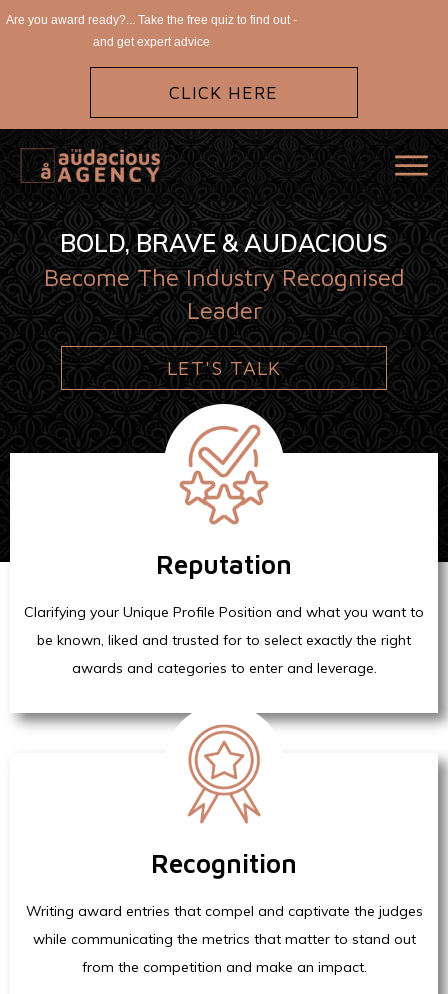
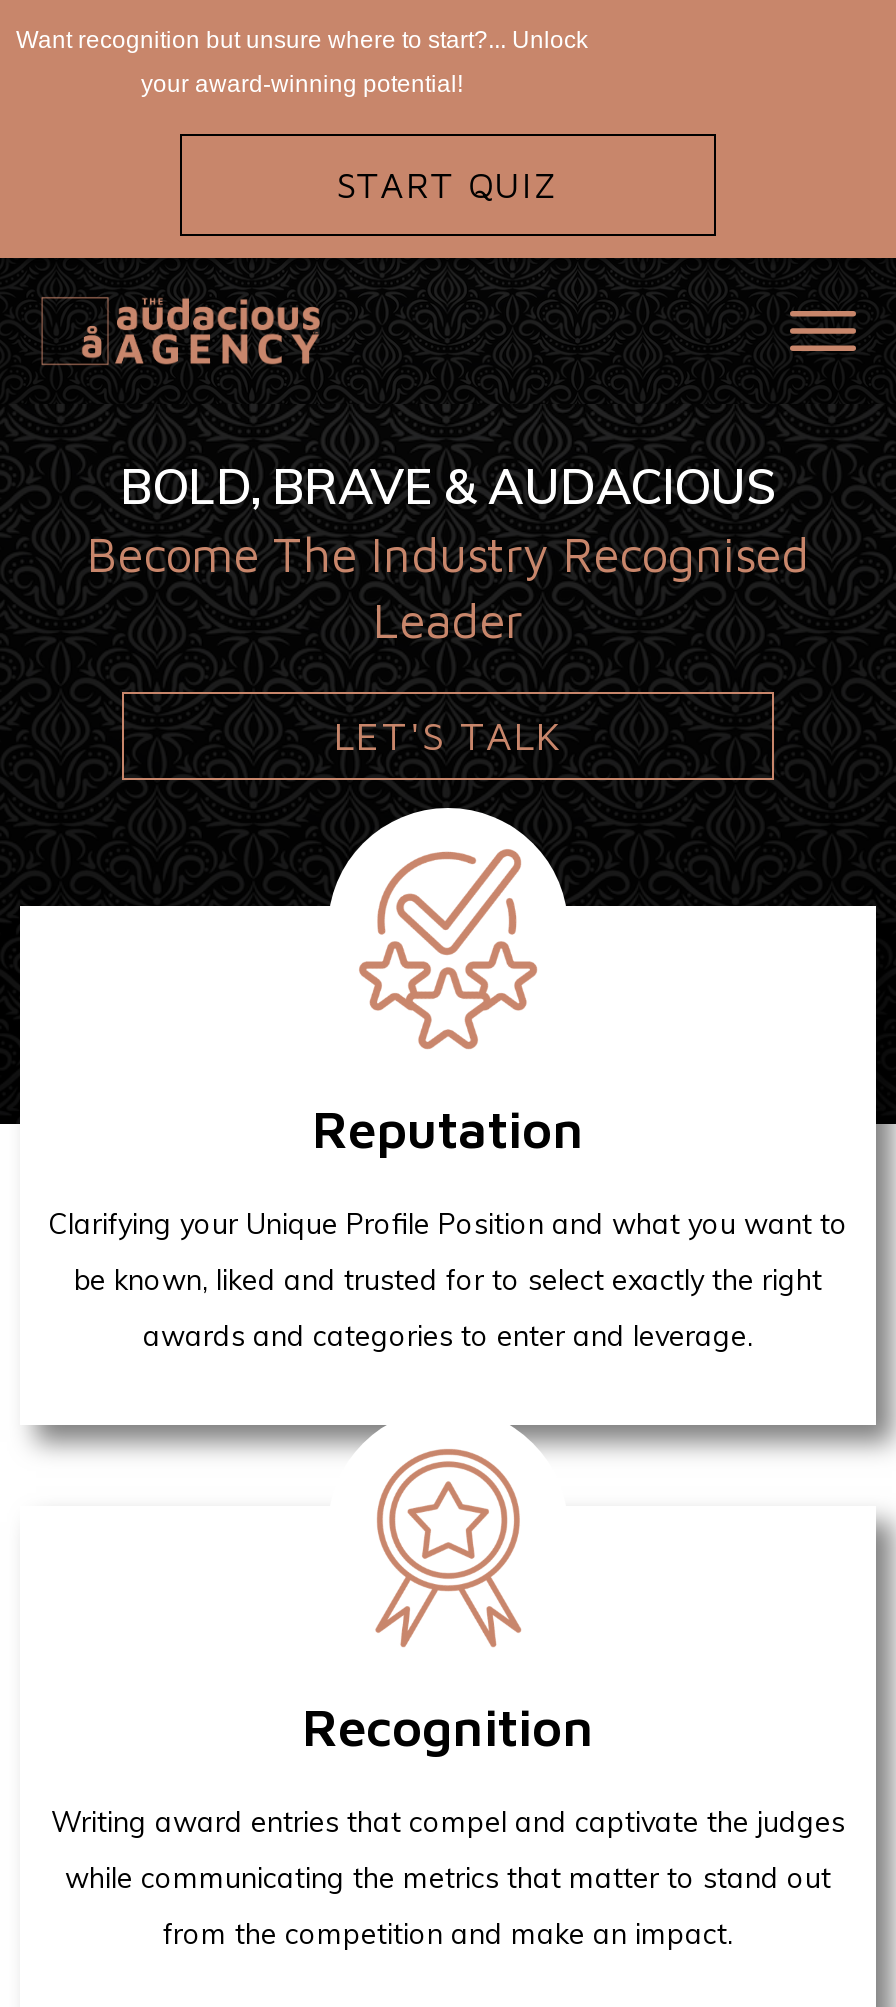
[5,13,296,27] Are you award ready?... Take the free quiz to find out - -> [16,26,588,54] Want recognition but unsure where to start?... Unlock
[92,35,209,49] and get expert advice -> [141,70,463,98] your award-winning potential!
[169,82,278,103] CLICK HERE -> [336,164,558,206] START QUIZ

